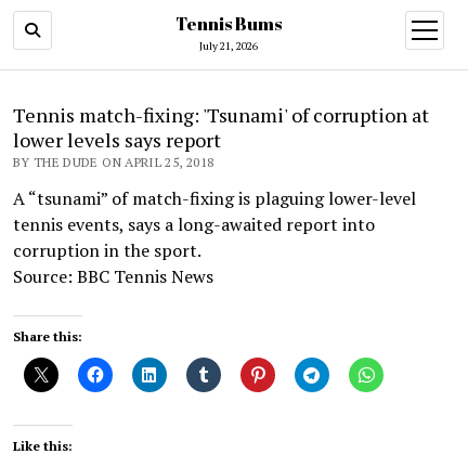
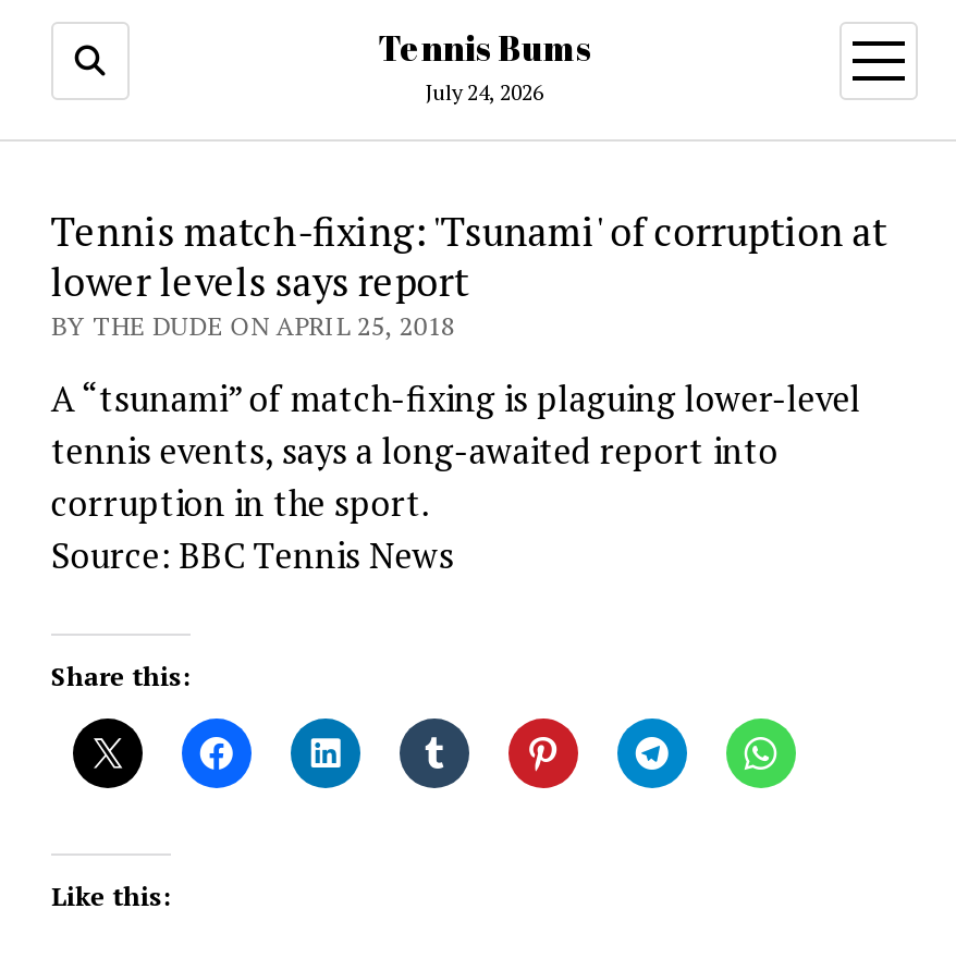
[199,39,258,53] July 21, 2026 -> [426,78,543,107] July 24, 2026

